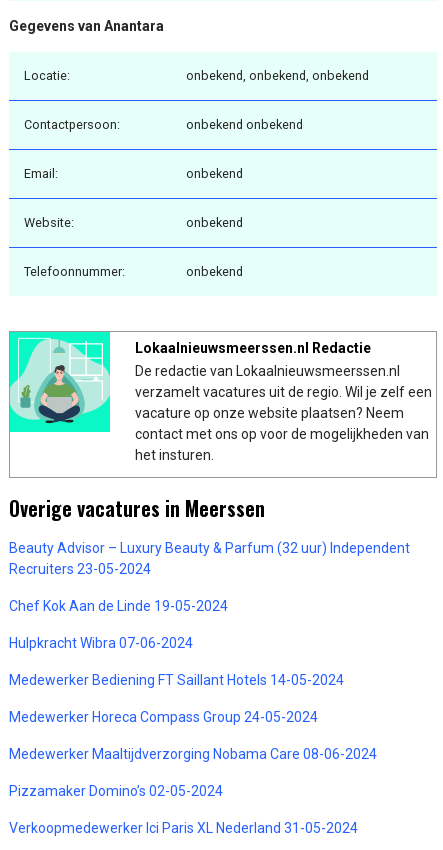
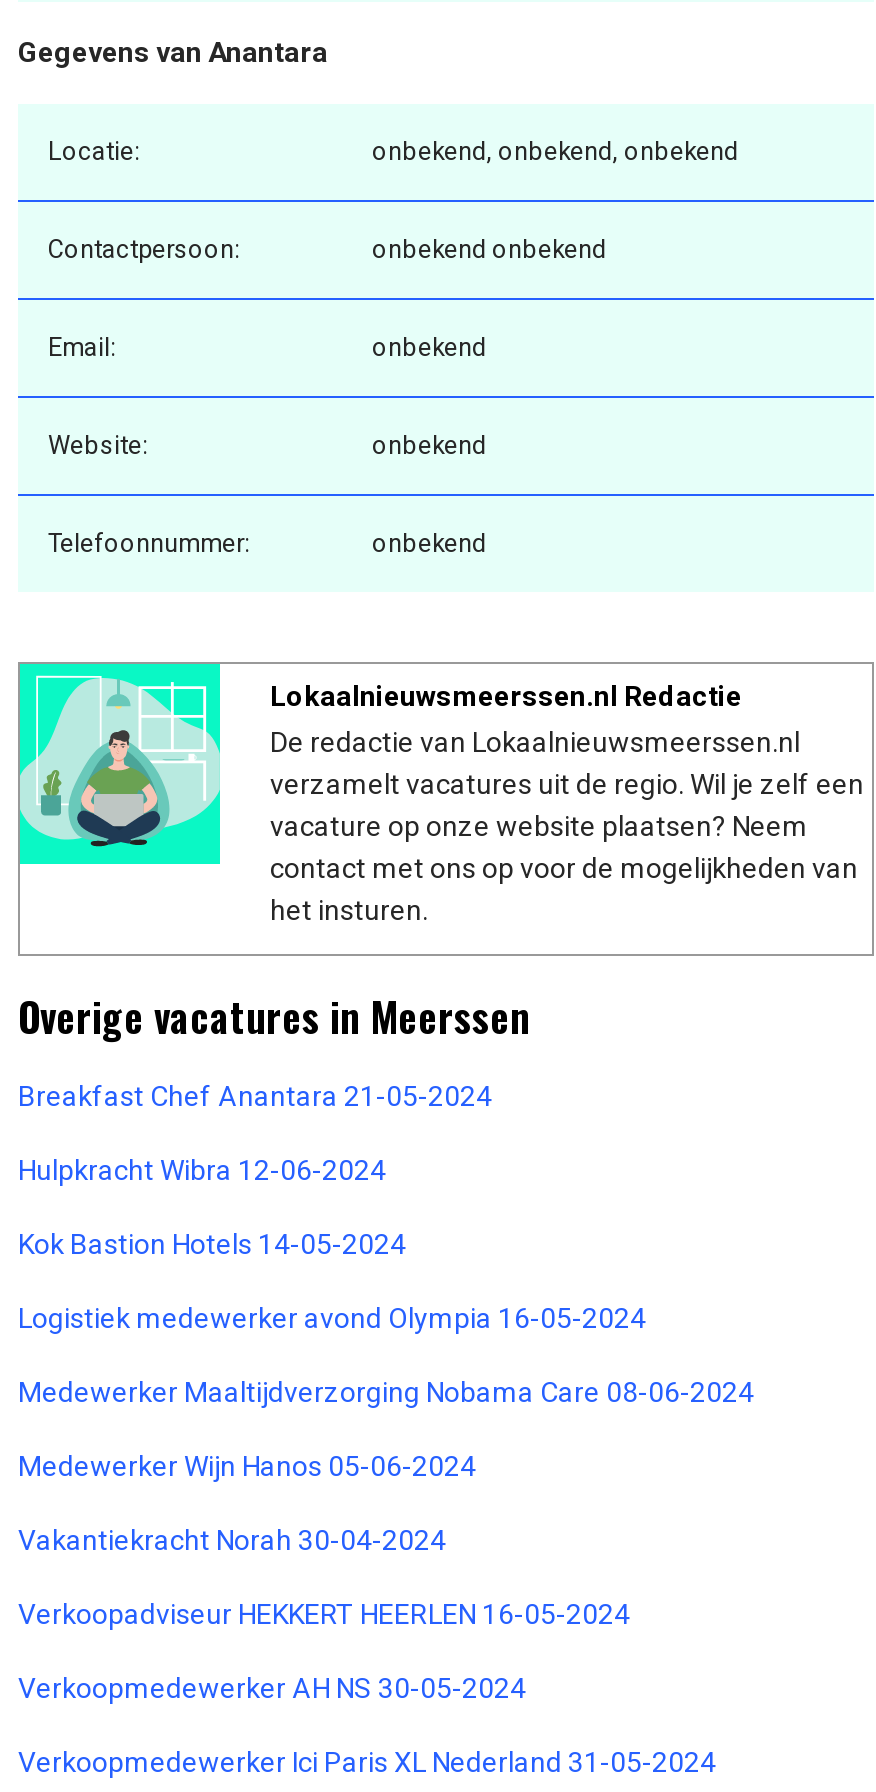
[9,540,410,725] Beauty Advisor – Luxury Beauty & Parfum (32 uur) Independent | Recruiters 23-05-2024 | Chef Kok Aan de Linde 19-05-2024 | Hulpkracht Wibra 07-06-2024 | Medewerker Bediening FT Saillant Hotels 14-05-2024 | Medewerker Horeca Compass Group 24-05-2024 -> [18,1080,646,1334] Breakfast Chef Anantara 21-05-2024 | Hulpkracht Wibra 12-06-2024 | Kok Bastion Hotels 14-05-2024 | Logistiek medewerker avond Olympia 16-05-2024
moved [9,746,377,762] -> [18,1376,754,1408]: Medewerker Maaltijdverzorging Nobama Care 08-06-2024
[9,783,223,799] Pizzamaker Domino’s 02-05-2024 -> [18,1450,630,1704] Medewerker Wijn Hanos 05-06-2024 | Vakantiekracht Norah 30-04-2024 | Verkoopadviseur HEKKERT HEERLEN 16-05-2024 | Verkoopmedewerker AH NS 30-05-2024

